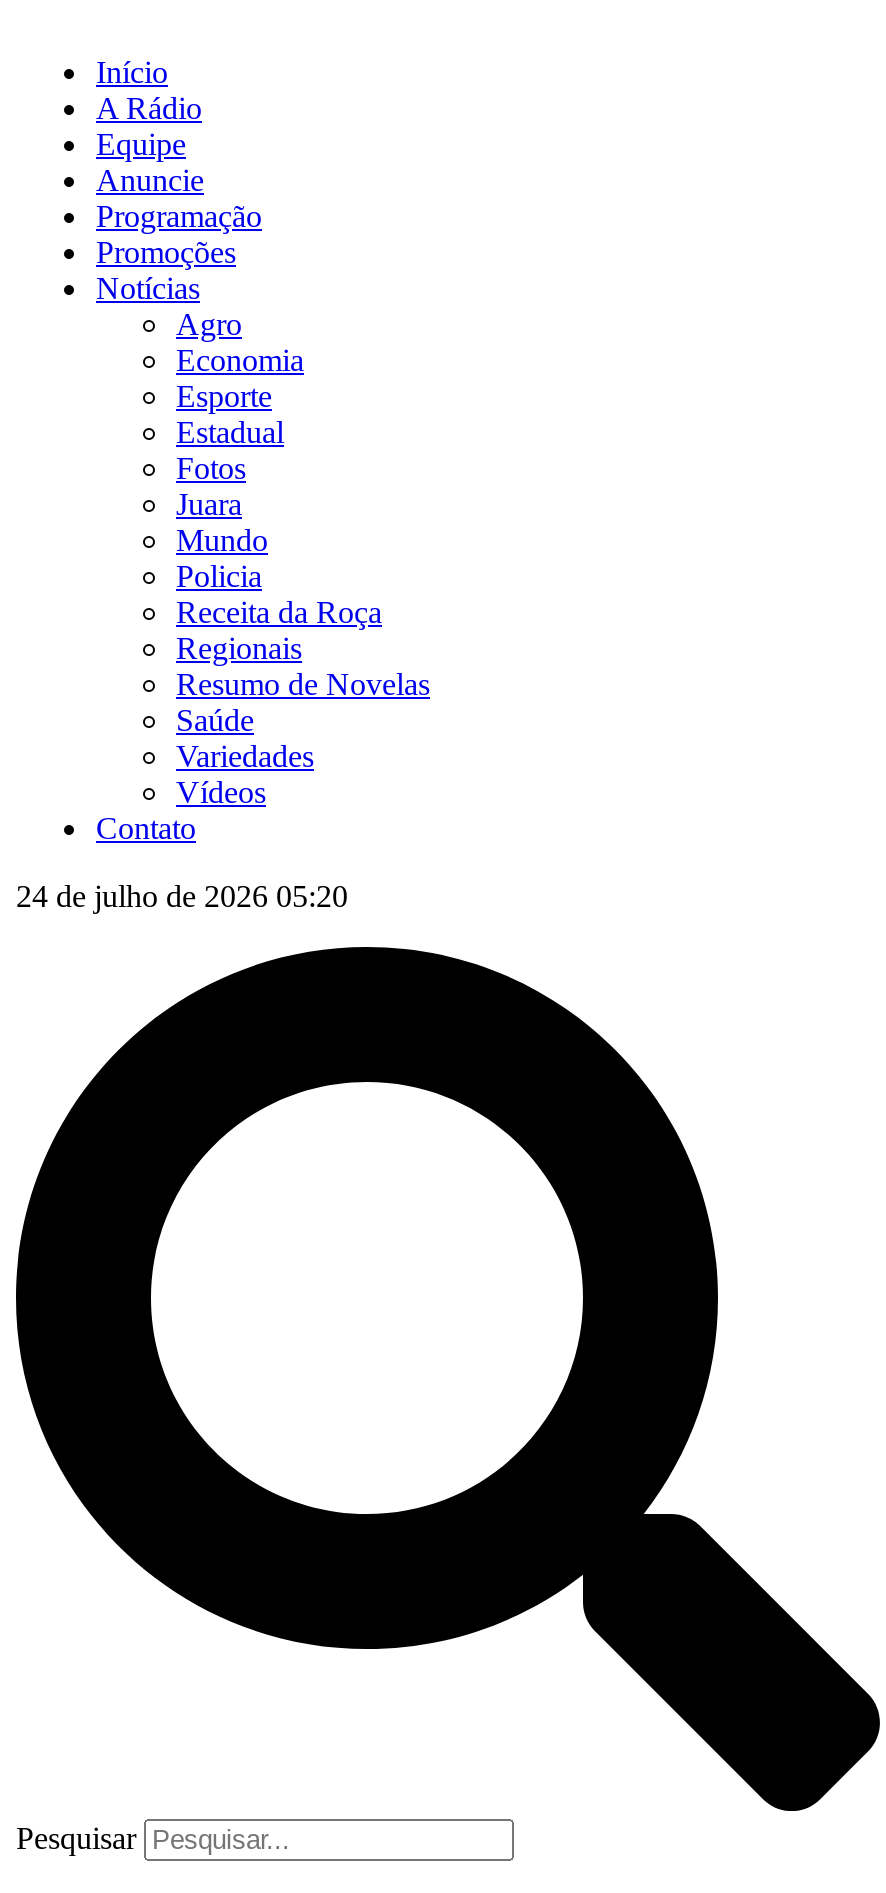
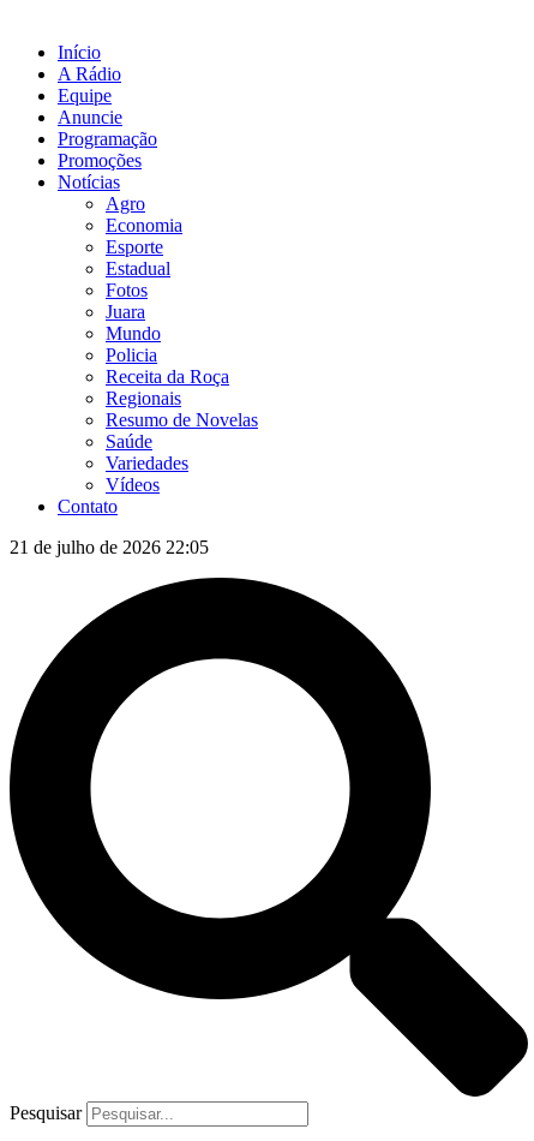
[16,879,348,913] 24 de julho de 2026 05:20 -> [10,537,209,557] 21 de julho de 2026 22:05

